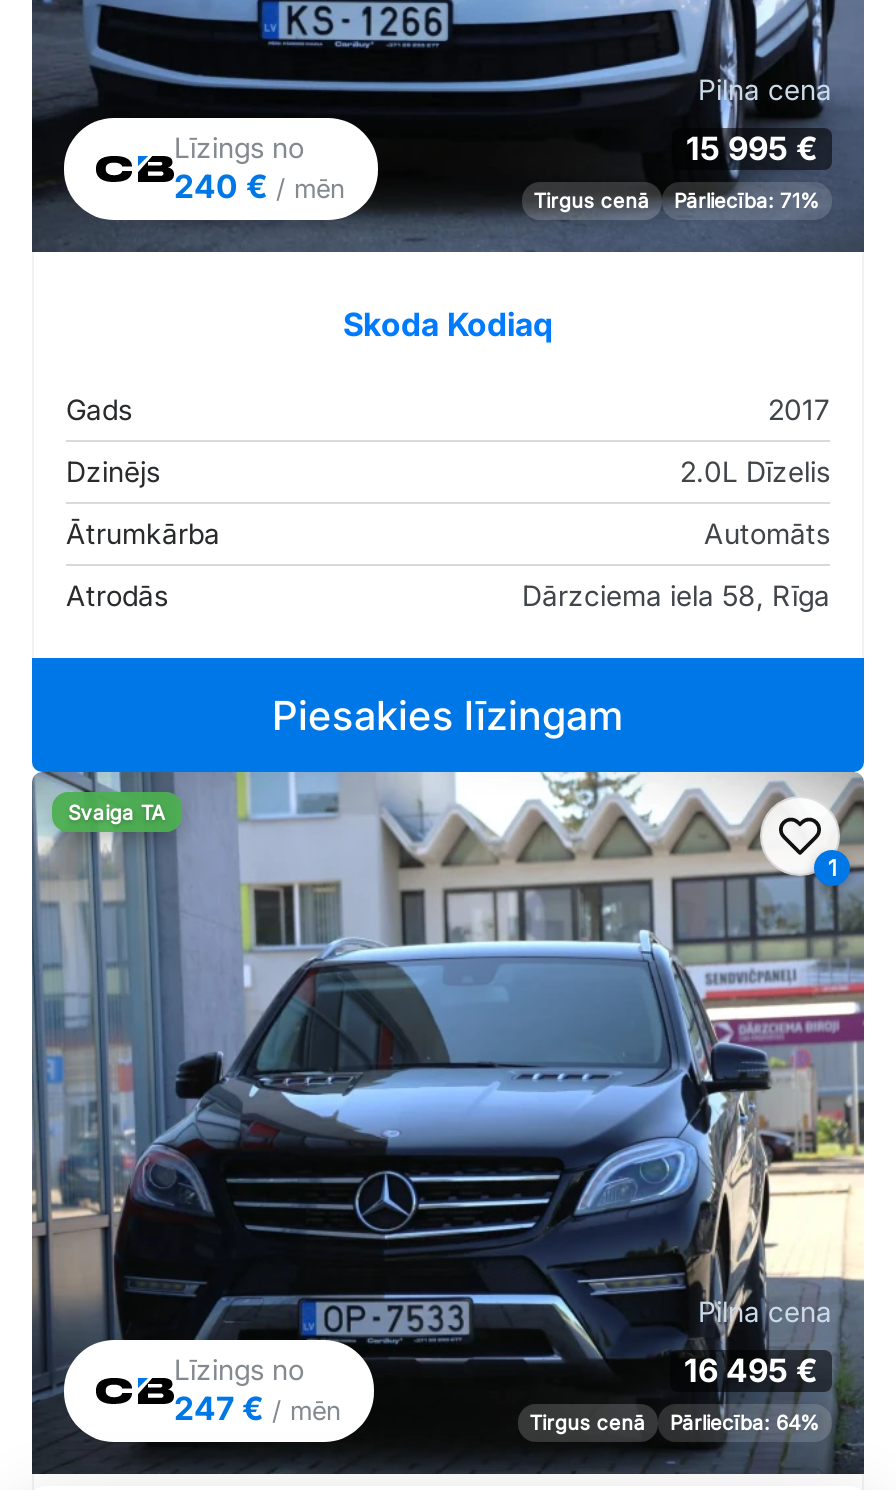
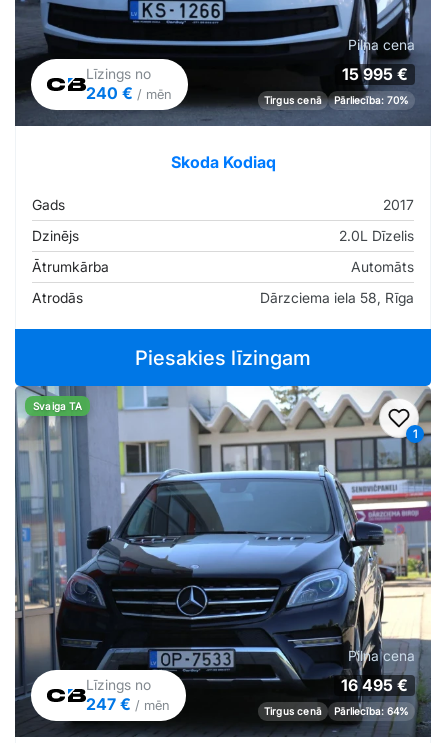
[534,189,820,213] Tirgus cenā Pārliecība: 71% -> [264,94,409,106] Tirgus cenā Pārliecība: 70%

